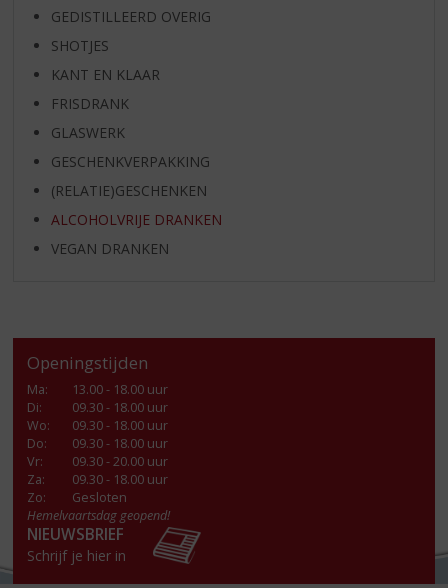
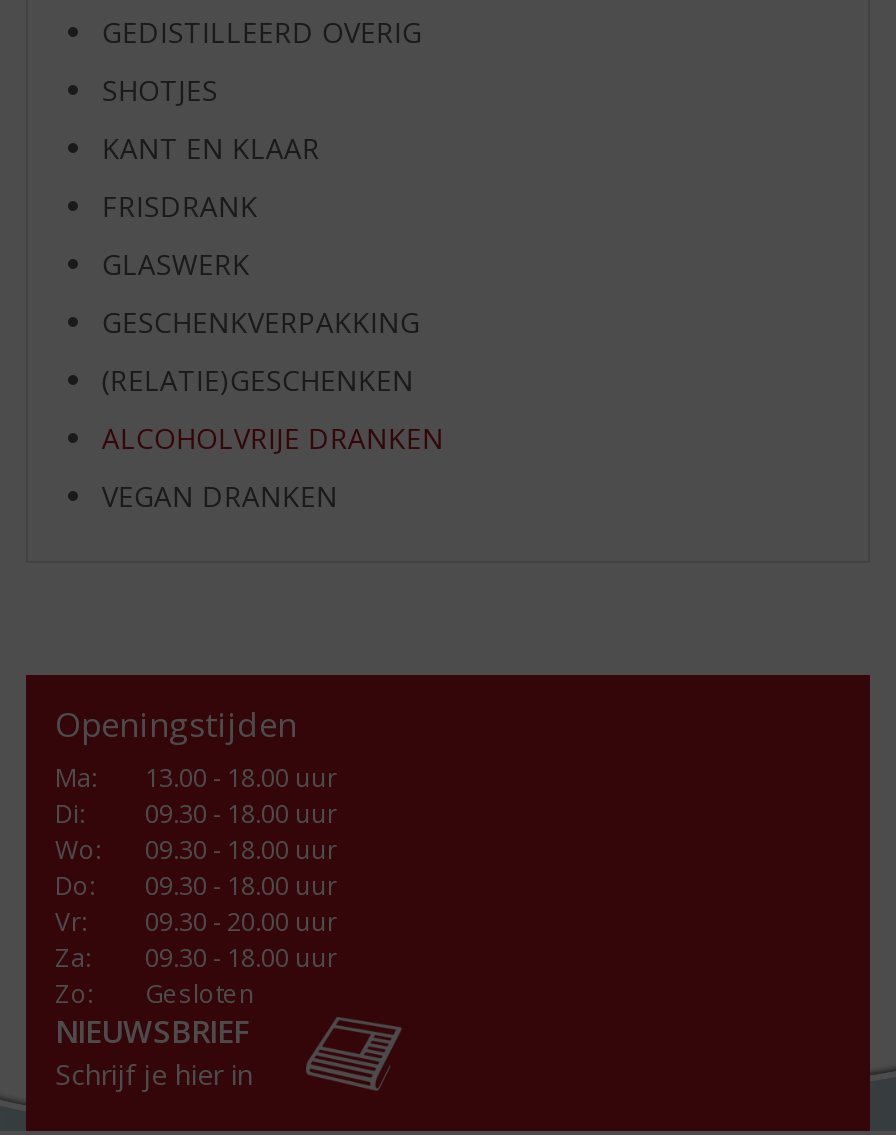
[27,507,170,524] Hemelvaartsdag geopend! -> none

